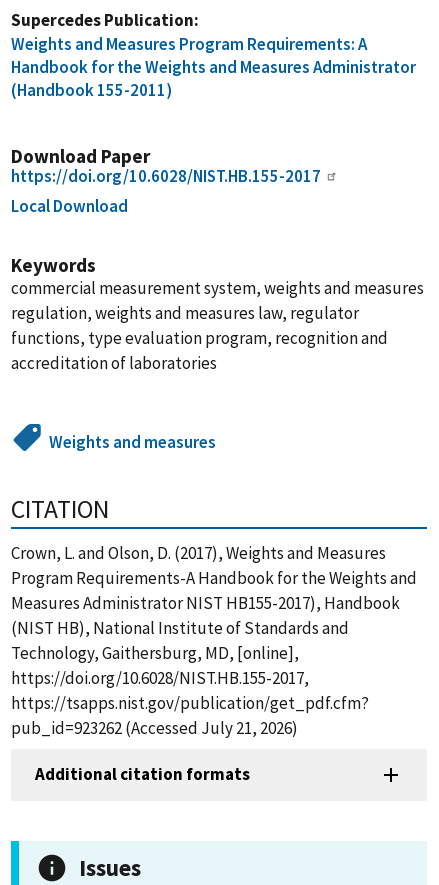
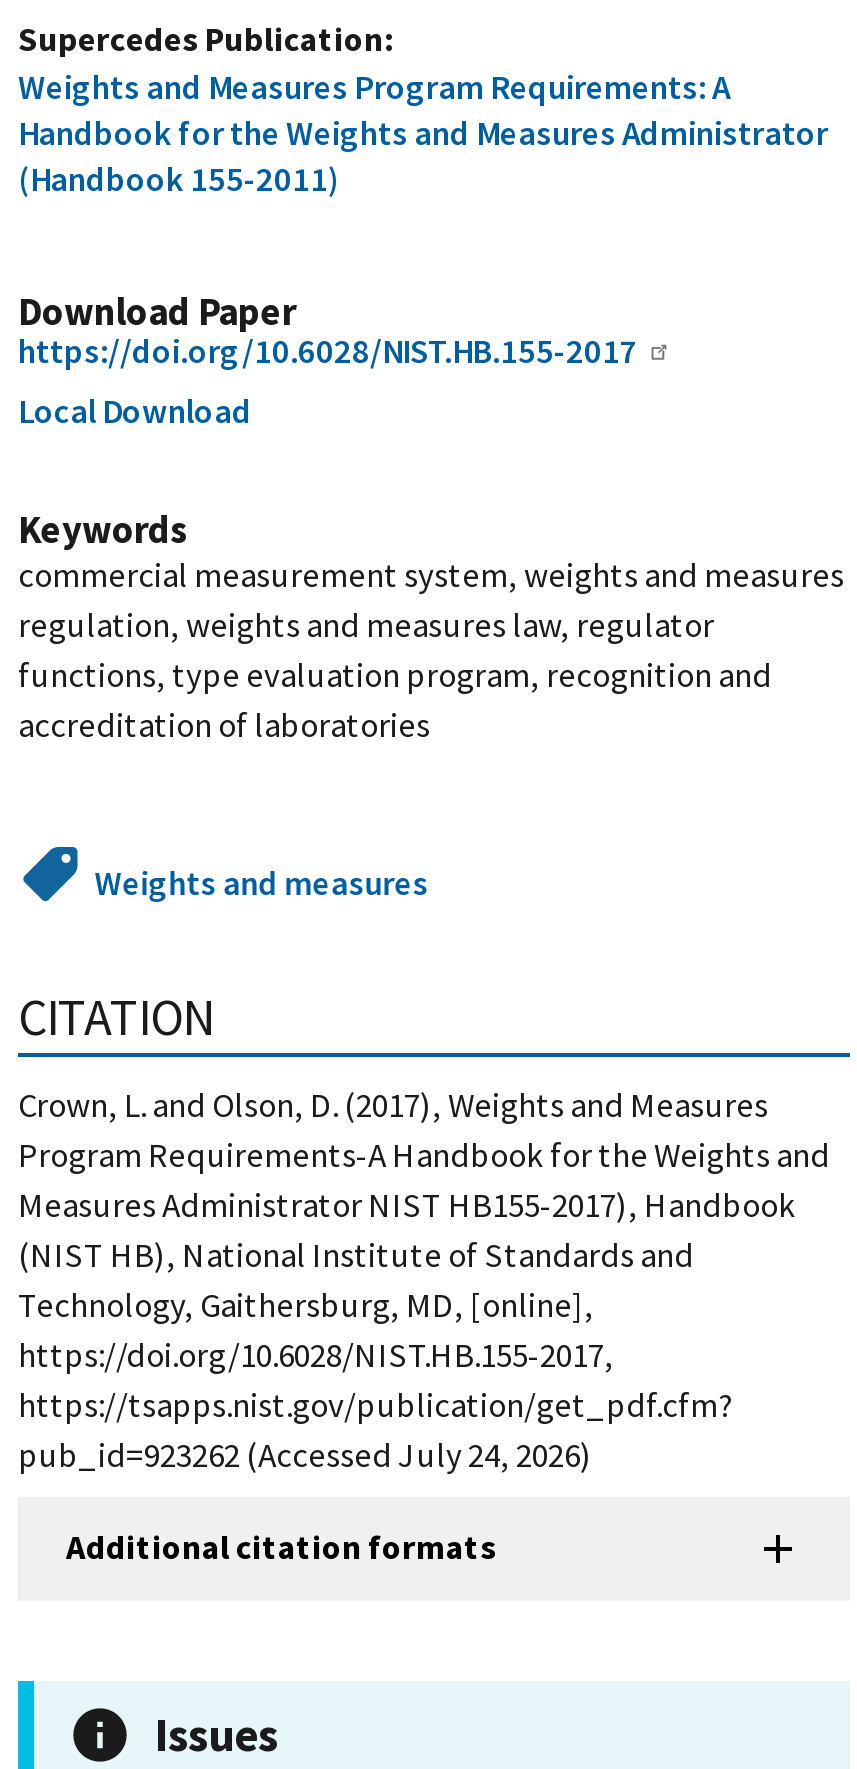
[11,717,298,739] pub_id=923262 (Accessed July 21, 2026) -> [18,1433,592,1477] pub_id=923262 (Accessed July 24, 2026)

